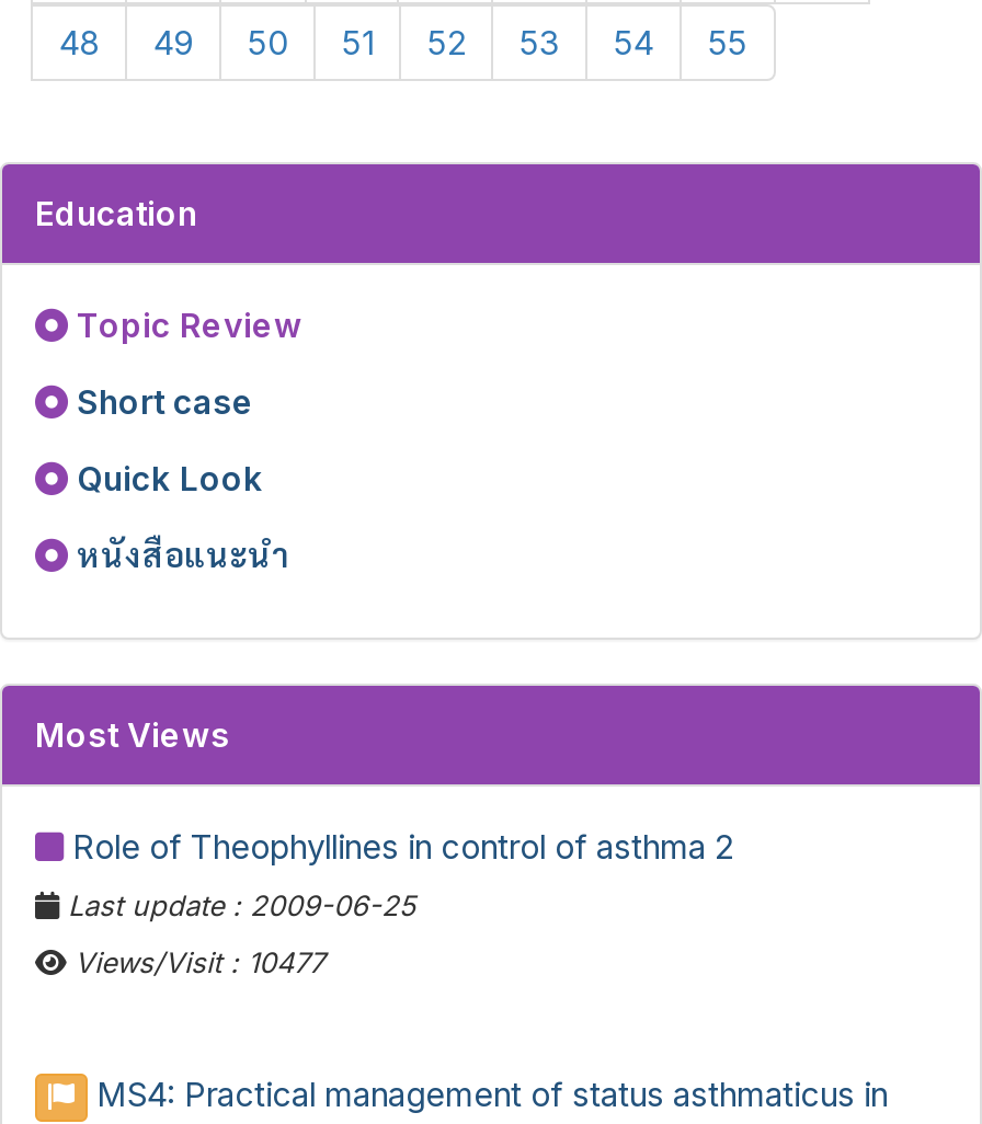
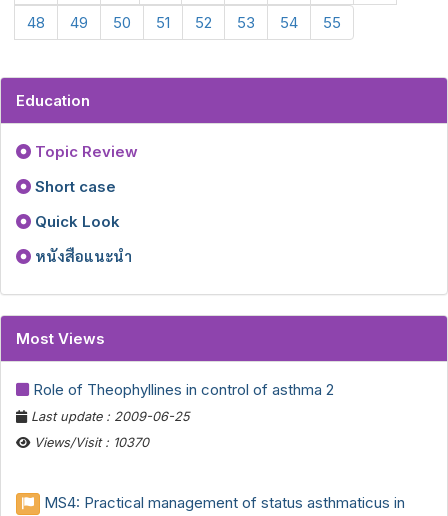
[66,947,324,979] Views/Visit : 10477 -> [30,435,149,450] Views/Visit : 10370

